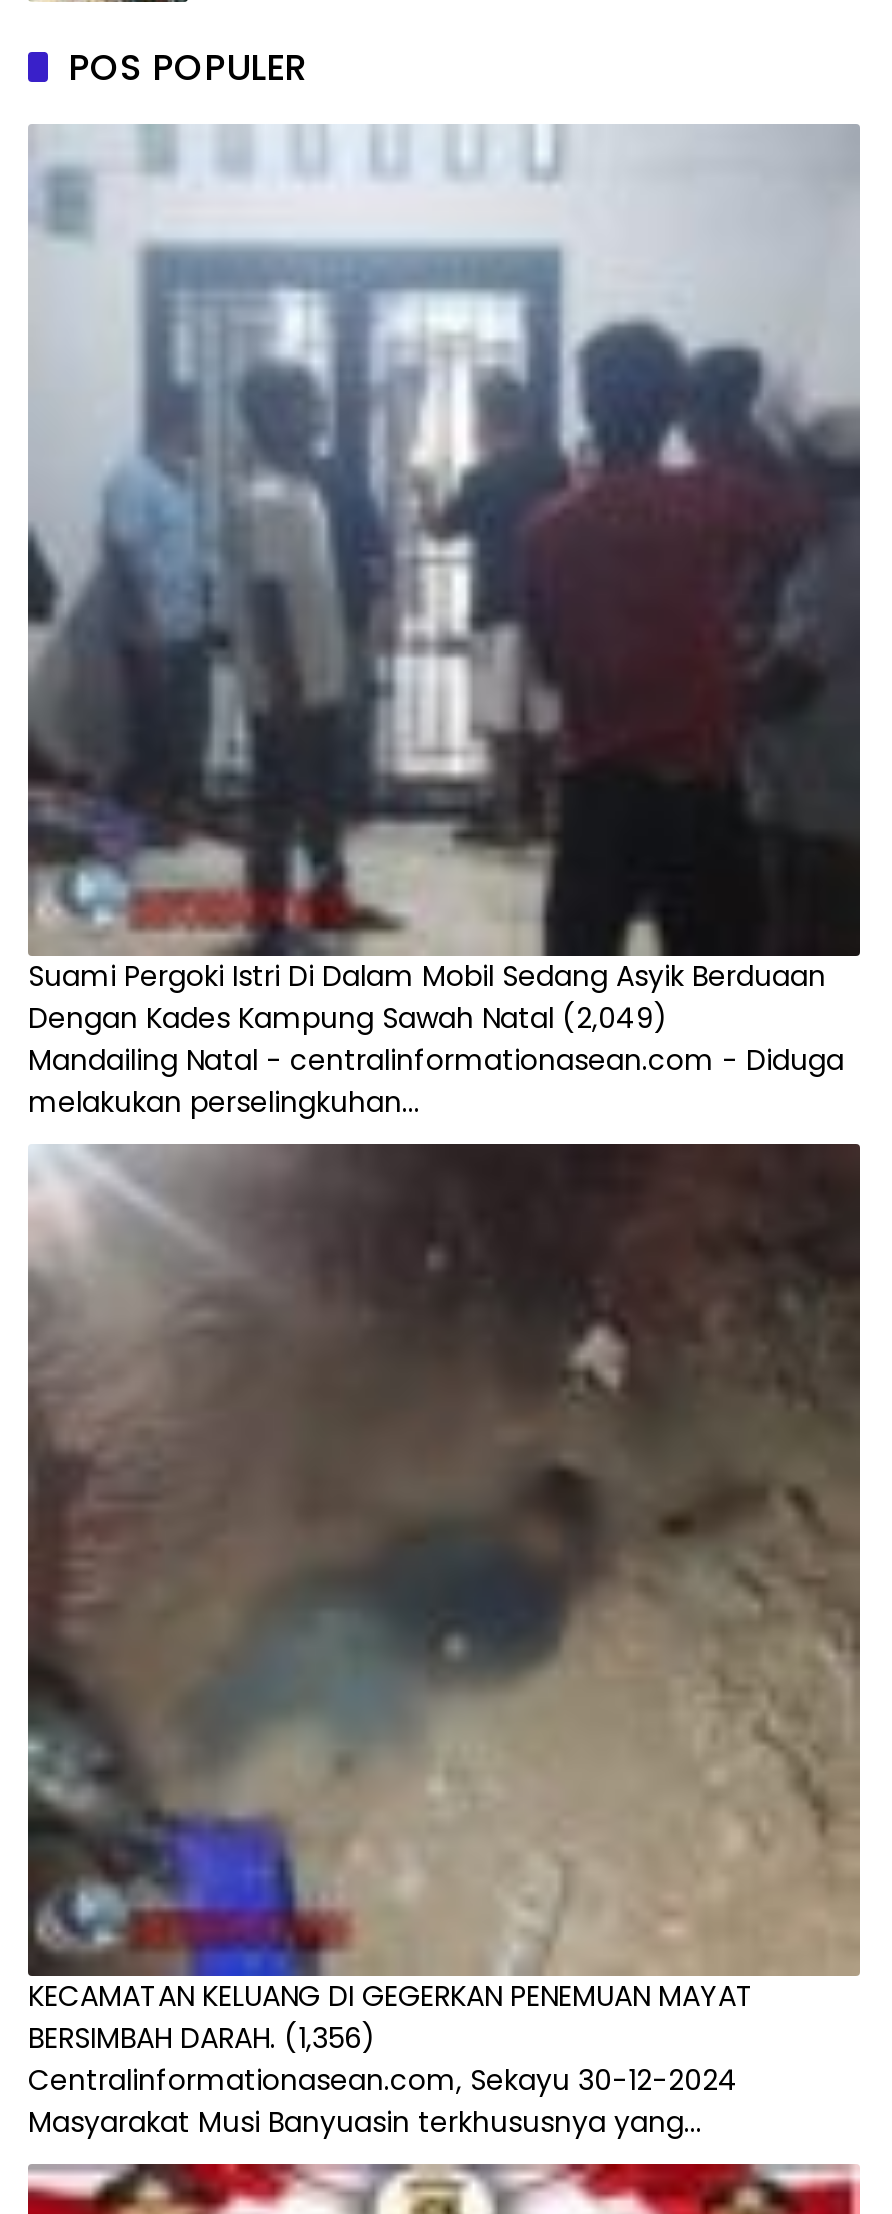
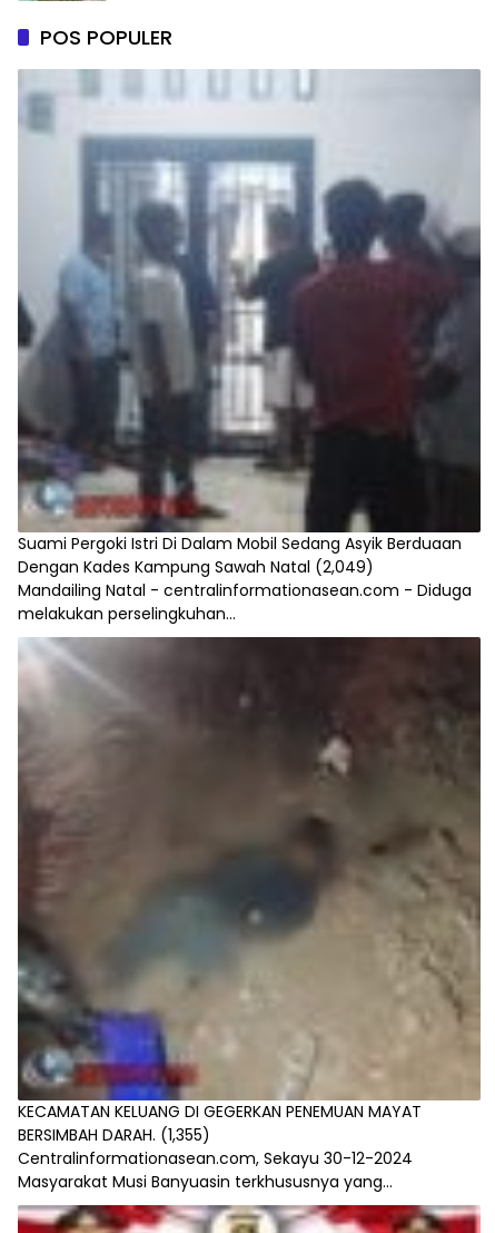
[28,2019,376,2059] BERSIMBAH DARAH. (1,356) -> [18,1124,210,1147] BERSIMBAH DARAH. (1,355)

